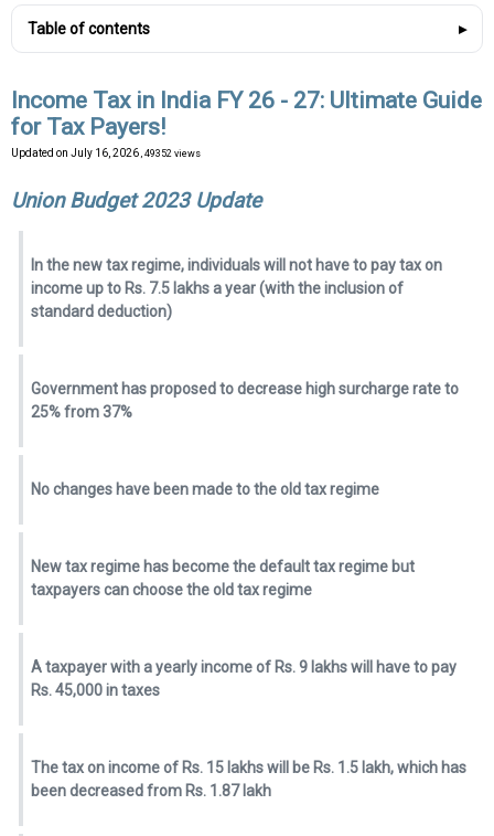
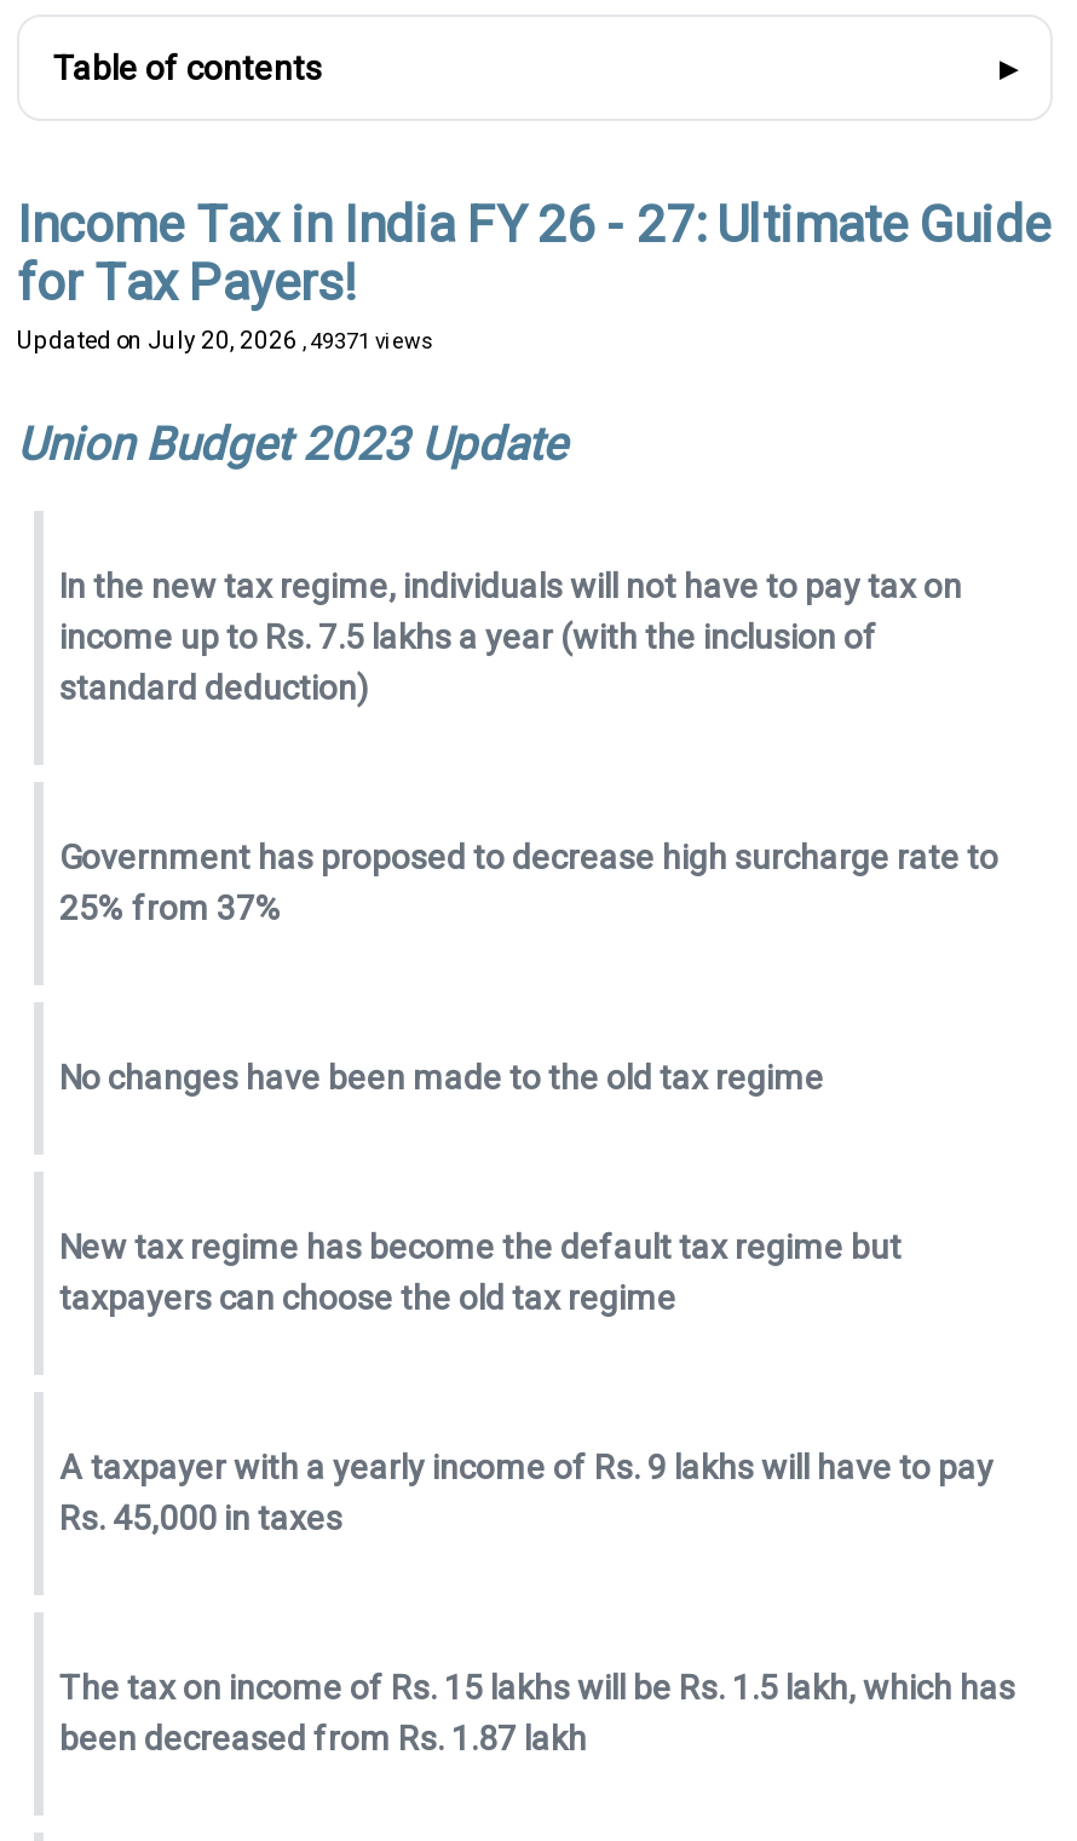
[11,147,201,159] Updated on July 16, 2026, 49352 views -> [17,328,433,354] Updated on July 20, 2026, 49371 views

